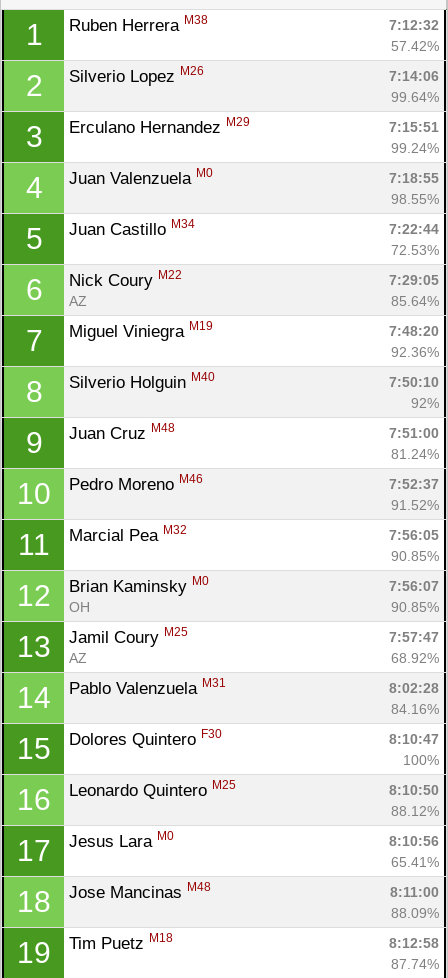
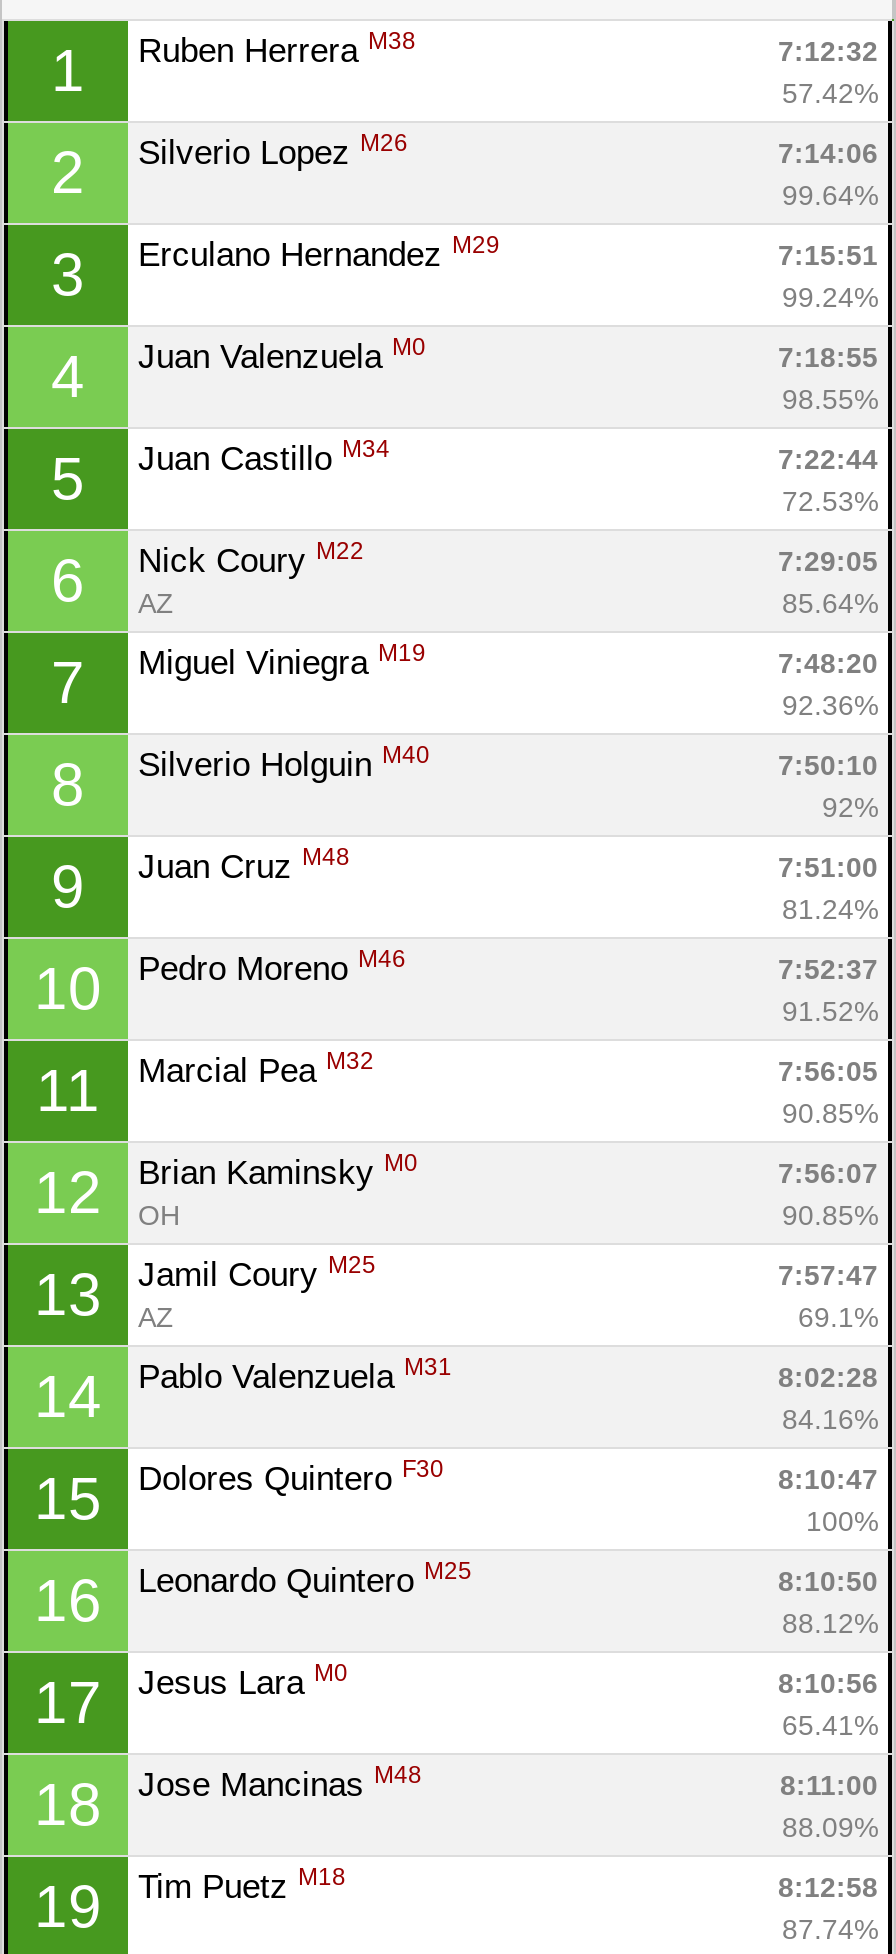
[391,650,439,666] 68.92% -> [798,1301,878,1333] 69.1%

